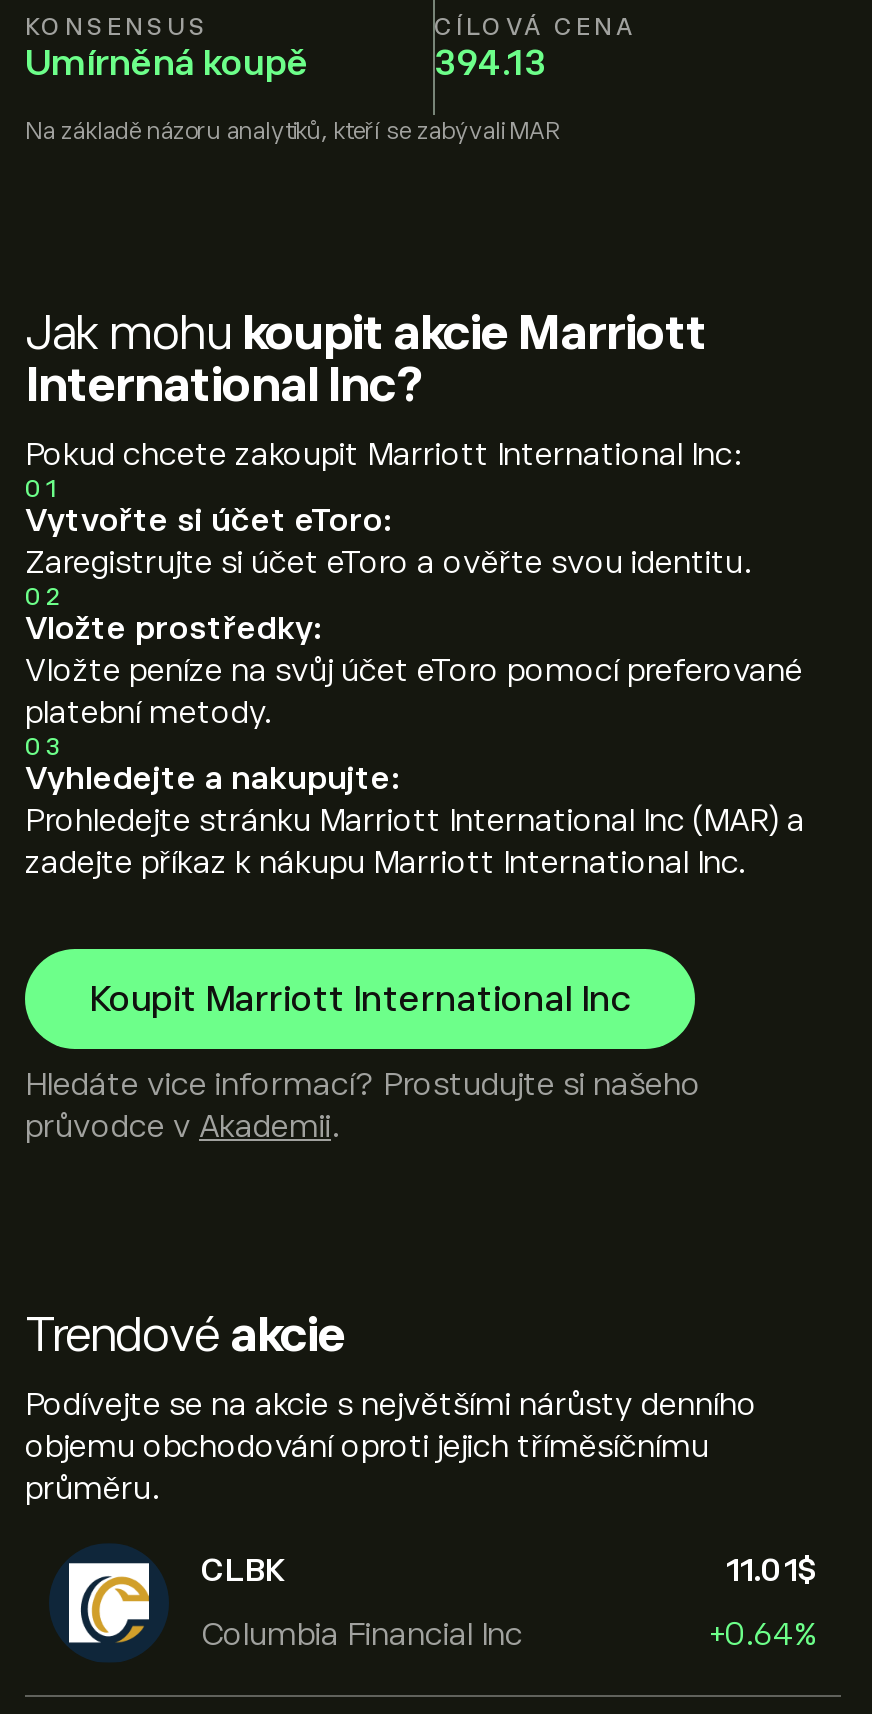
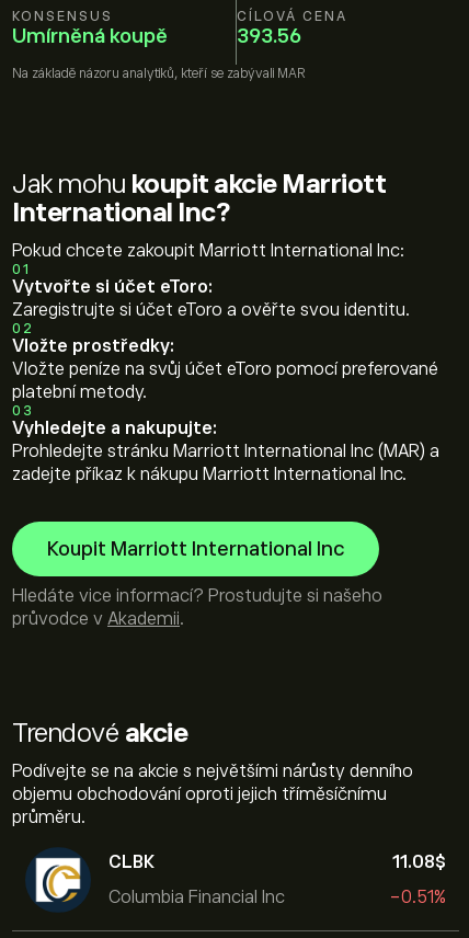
[434,42,546,82] 394.13 -> [236,25,301,47] 393.56
[725,1552,817,1588] 11.01$ -> [392,852,446,872] 11.08$
[709,1616,817,1652] +0.64% -> [389,887,446,907] -0.51%

